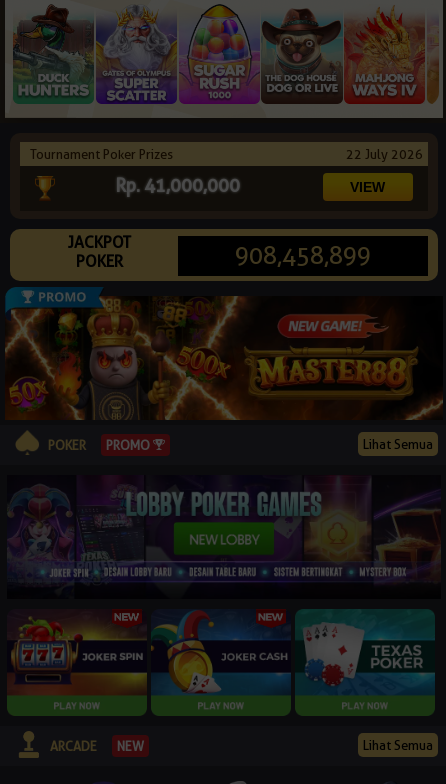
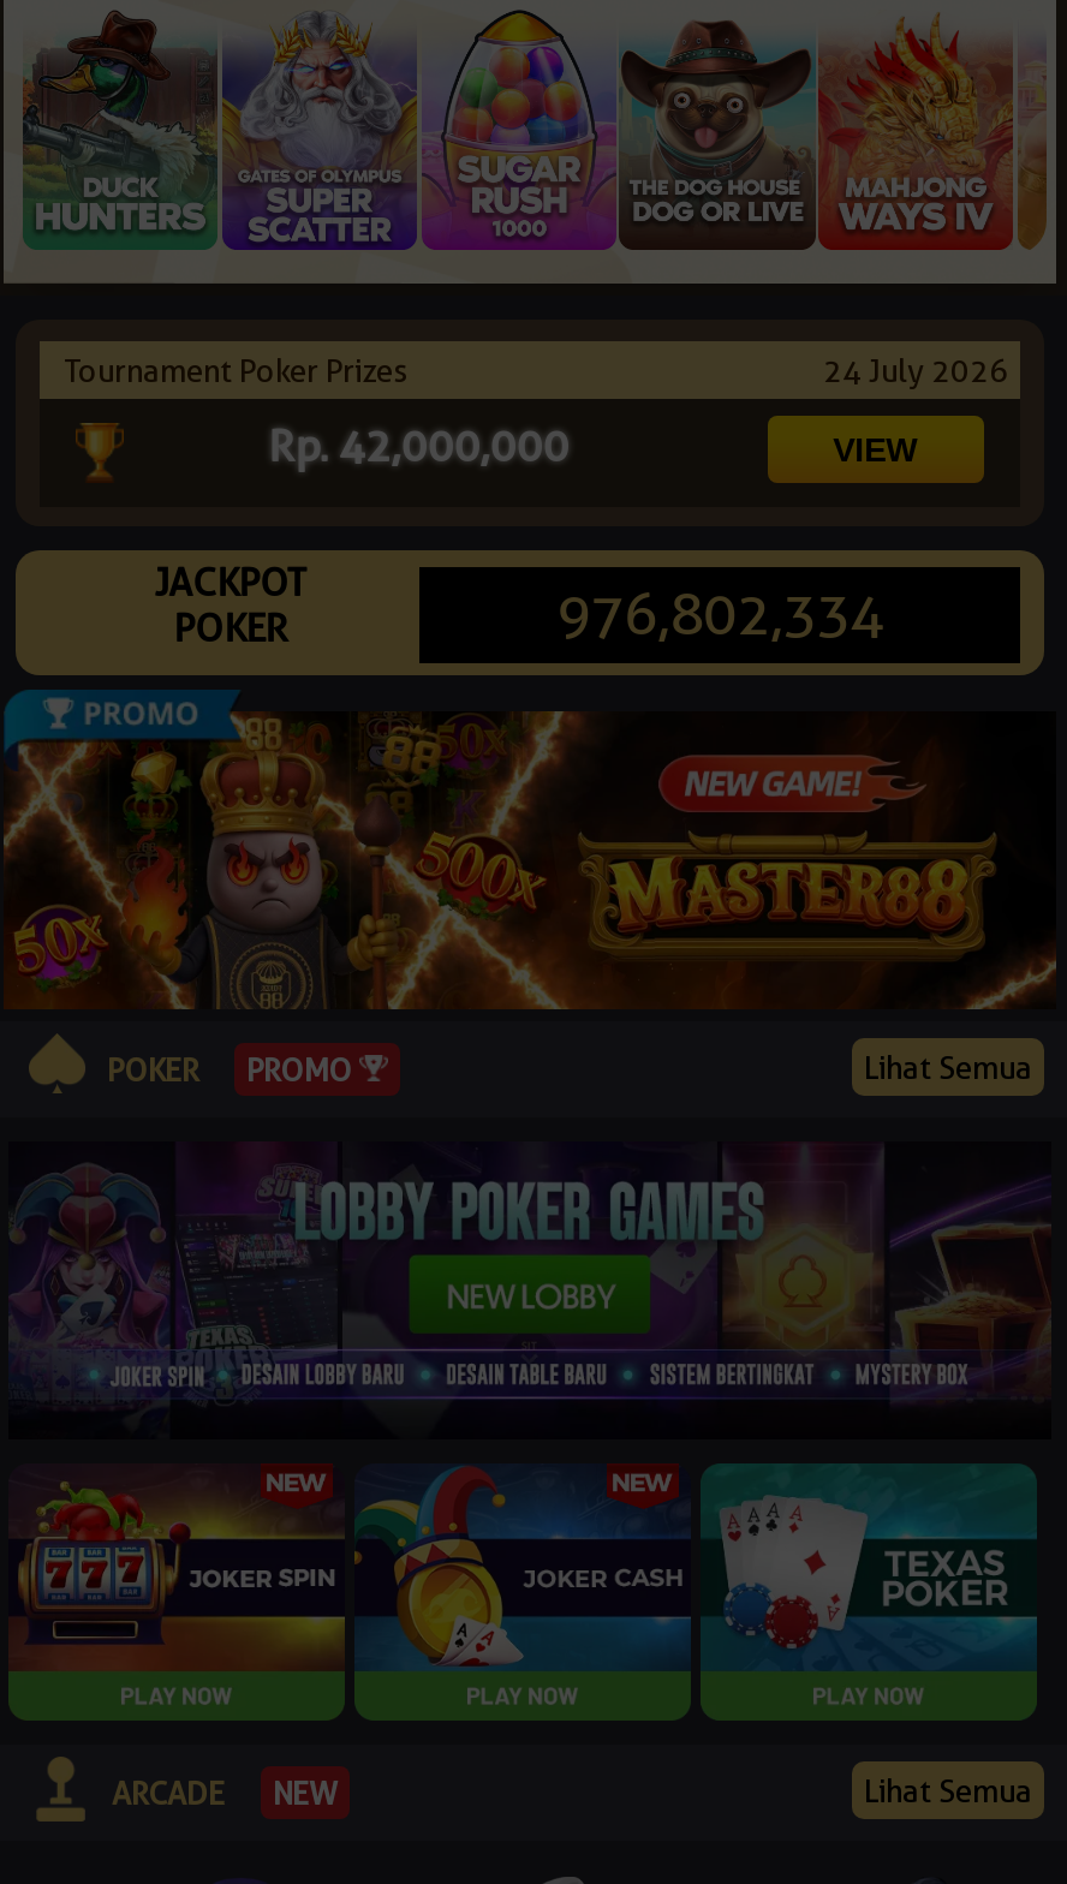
[346,146,423,162] 22 July 2026 -> [823,351,1008,390] 24 July 2026
[115,175,240,196] Rp. 41,000,000 -> [268,421,569,471] Rp. 42,000,000
[235,241,371,270] 908,458,899 -> [557,580,884,649] 976,802,334

